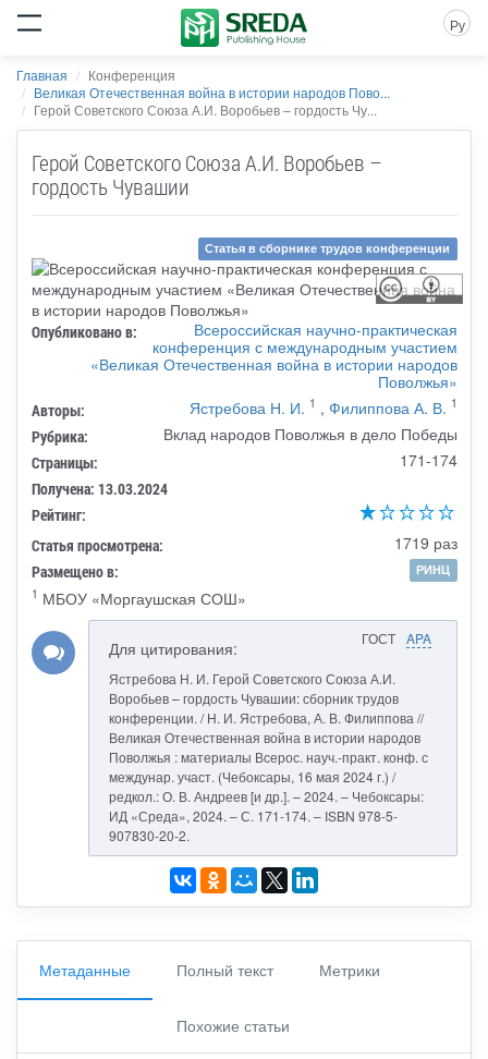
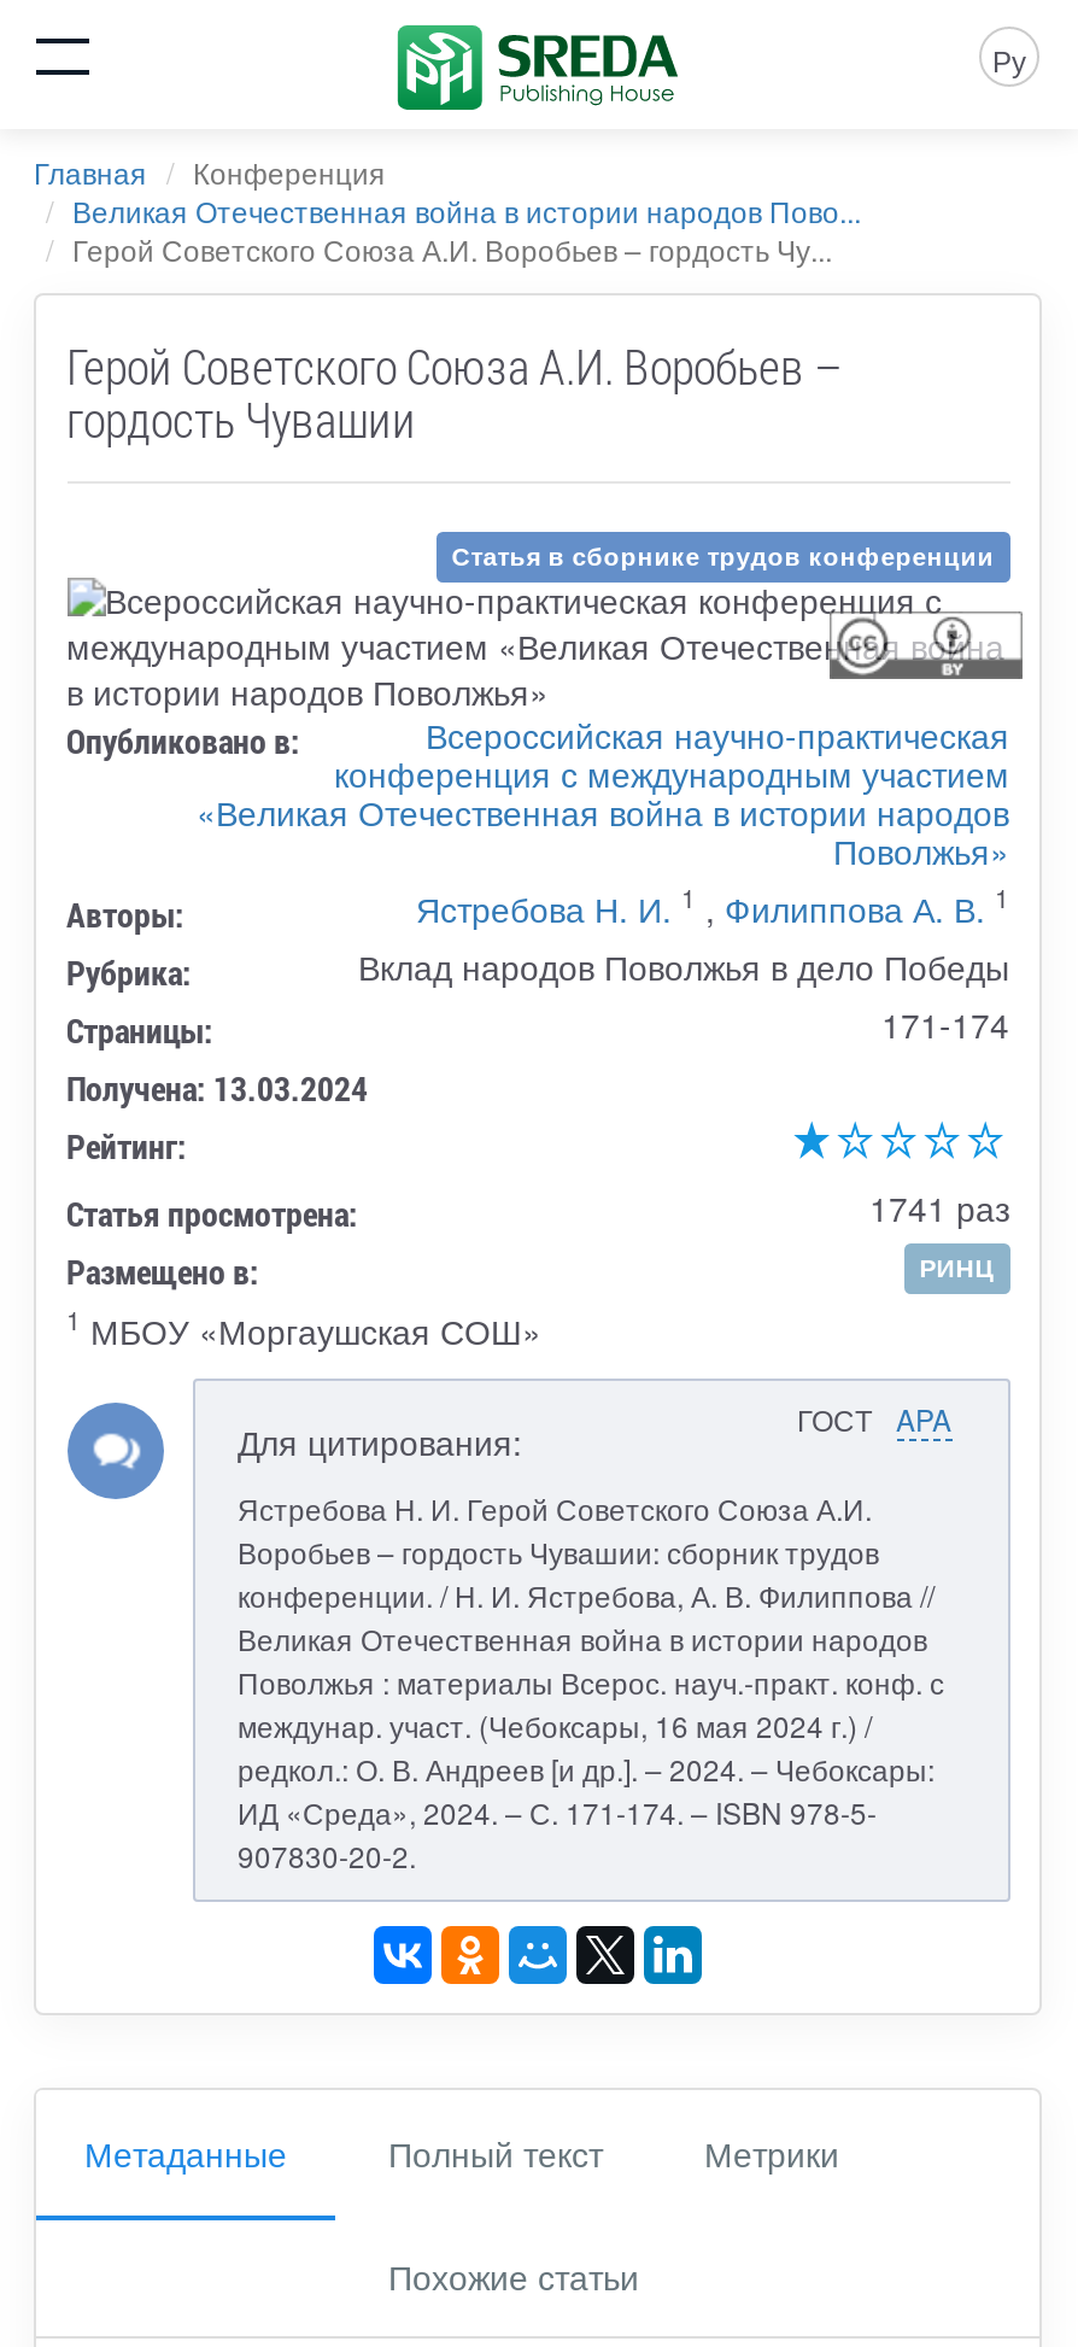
[394,531,457,553] 1719 раз -> [869,1182,1009,1230] 1741 раз

